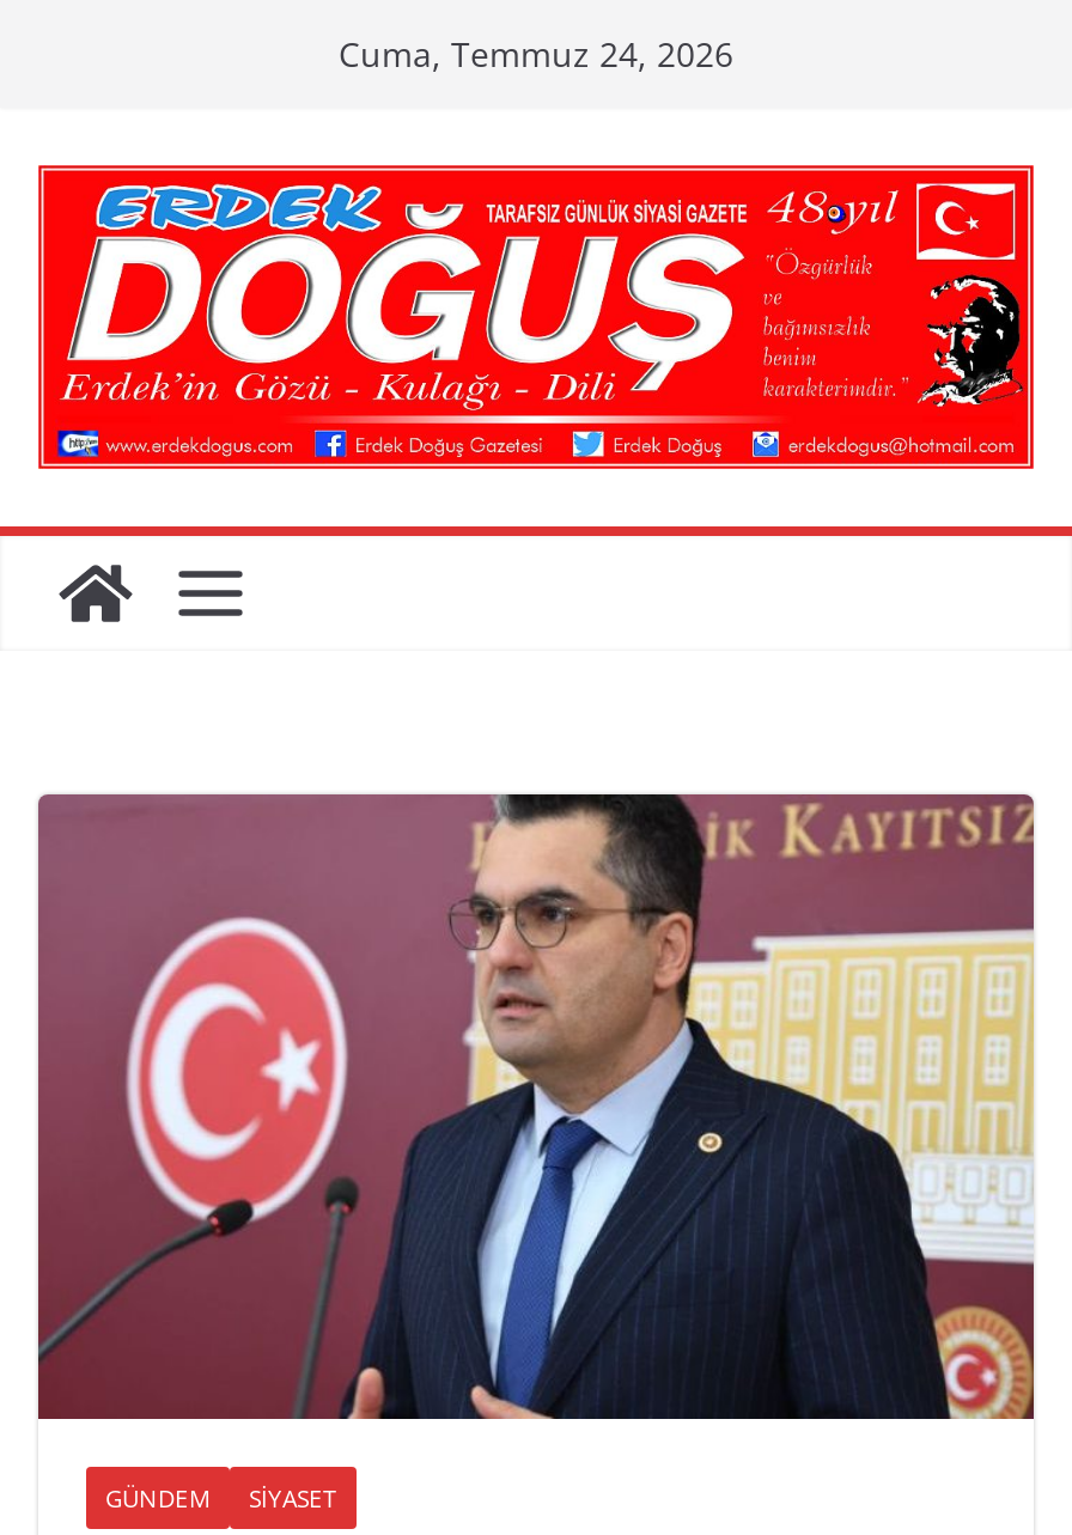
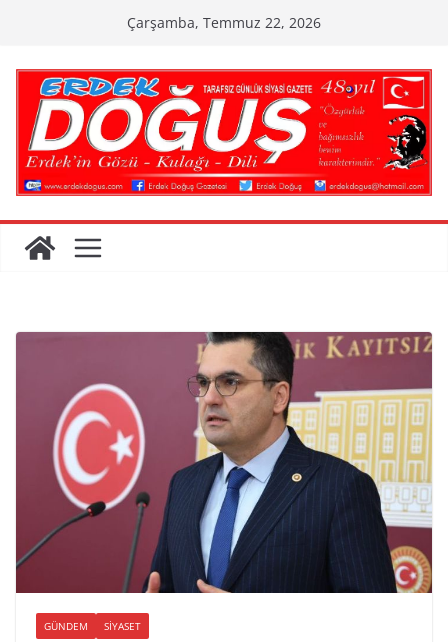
[339,31,733,77] Cuma, Temmuz 24, 2026 -> [127,13,321,32] Çarşamba, Temmuz 22, 2026

